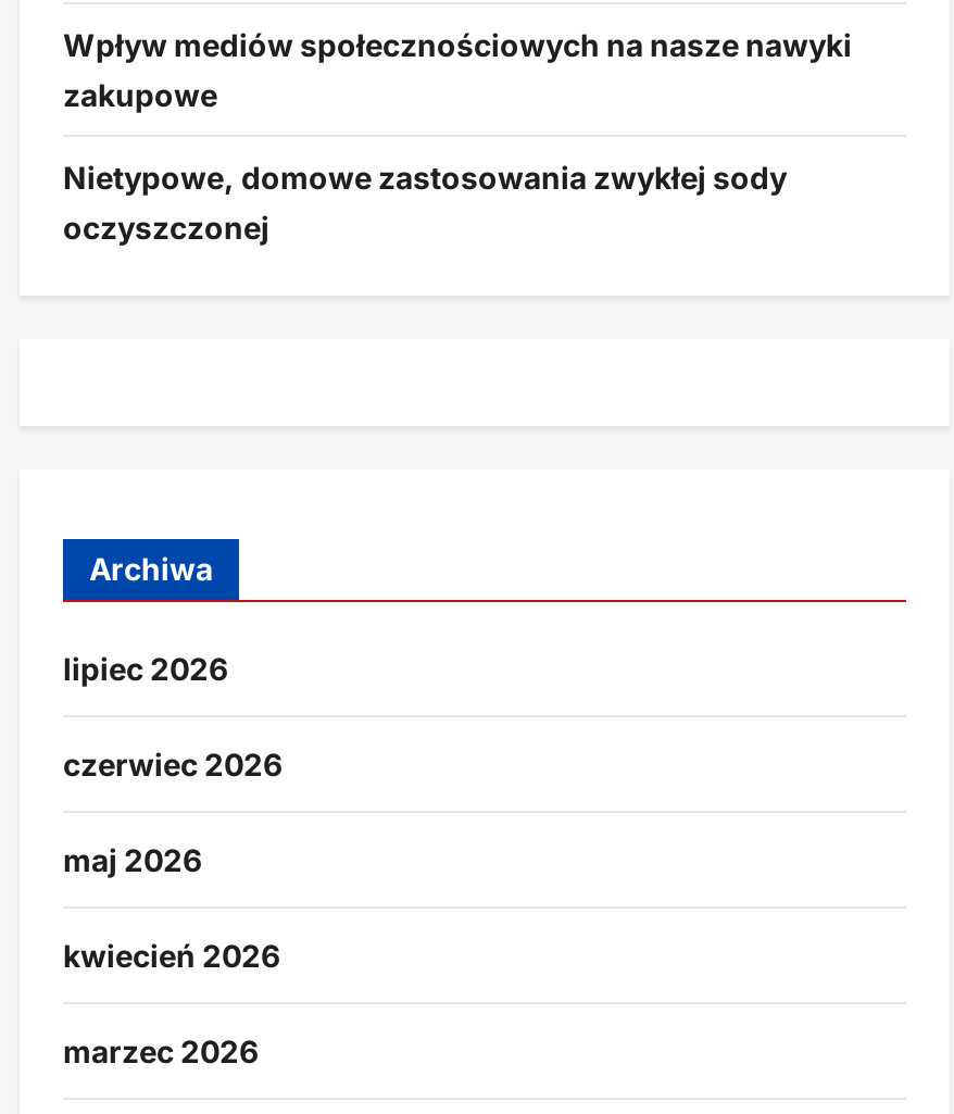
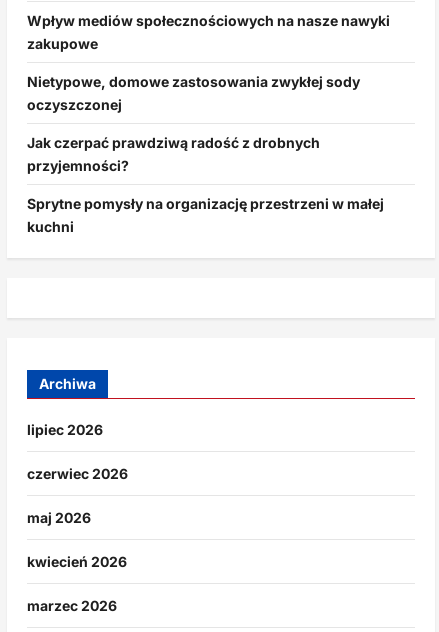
none -> [27,134,384,235] Jak czerpać prawdziwą radość z drobnych | przyjemności? | Sprytne pomysły na organizację przestrzeni w małej | kuchni

